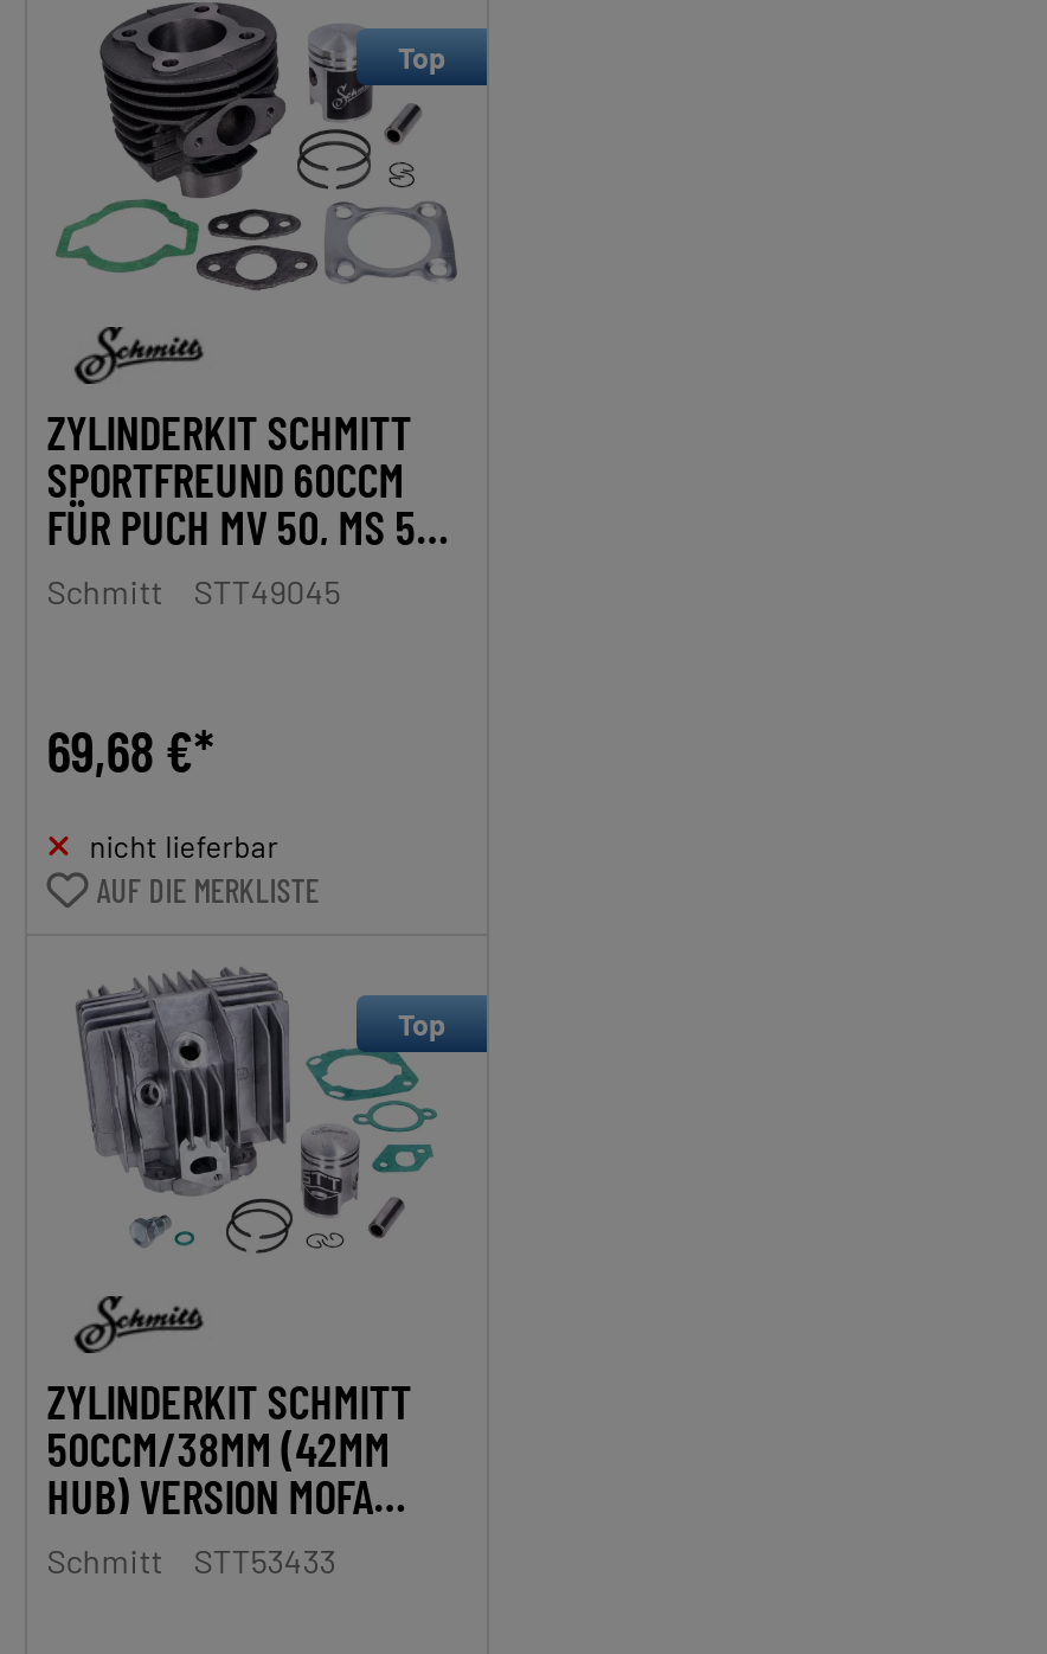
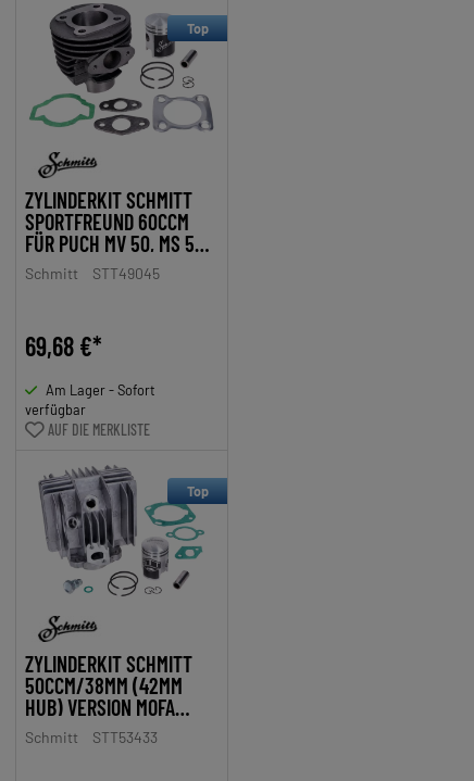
[82,827,279,865] nicht lieferbar -> [25,381,156,418] Am Lager - Sofort | verfügbar

